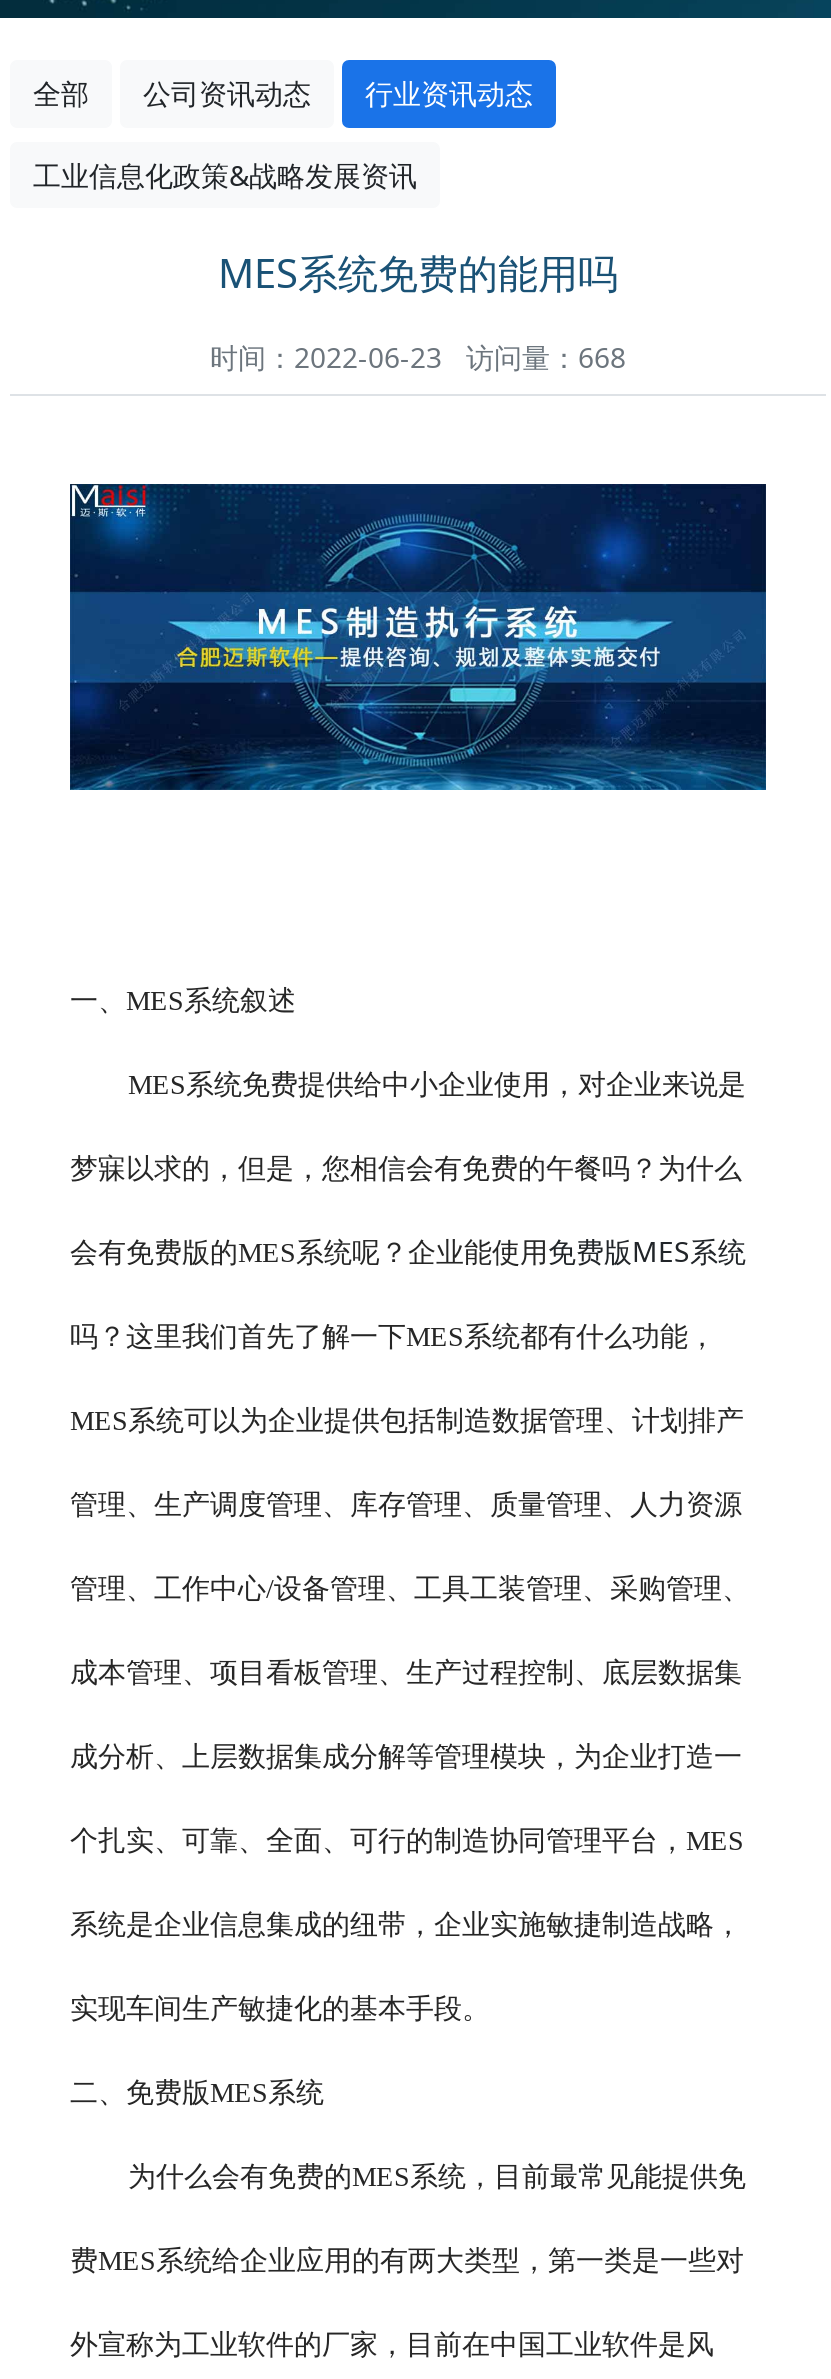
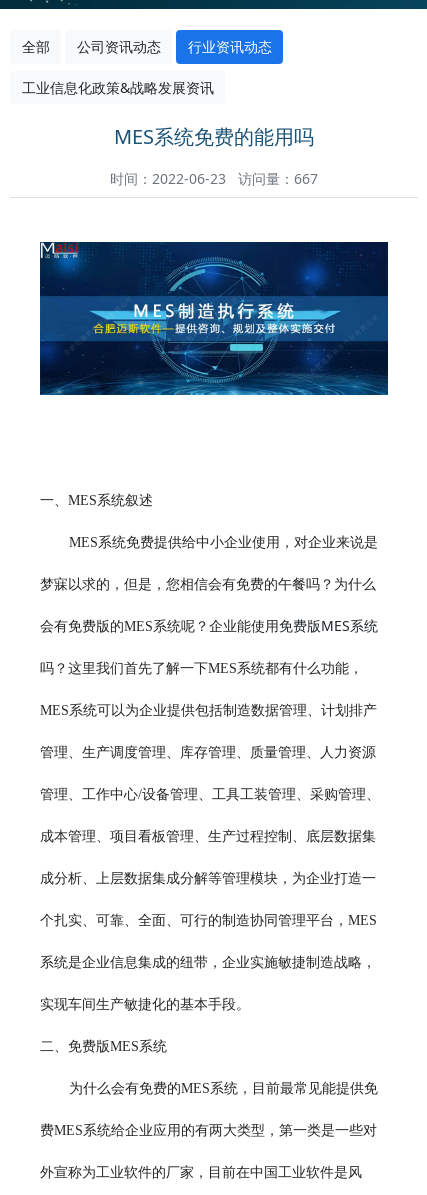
[210,338,626,376] 时间：2022-06-23 访问量：668 -> [110,169,318,188] 时间：2022-06-23 访问量：667

